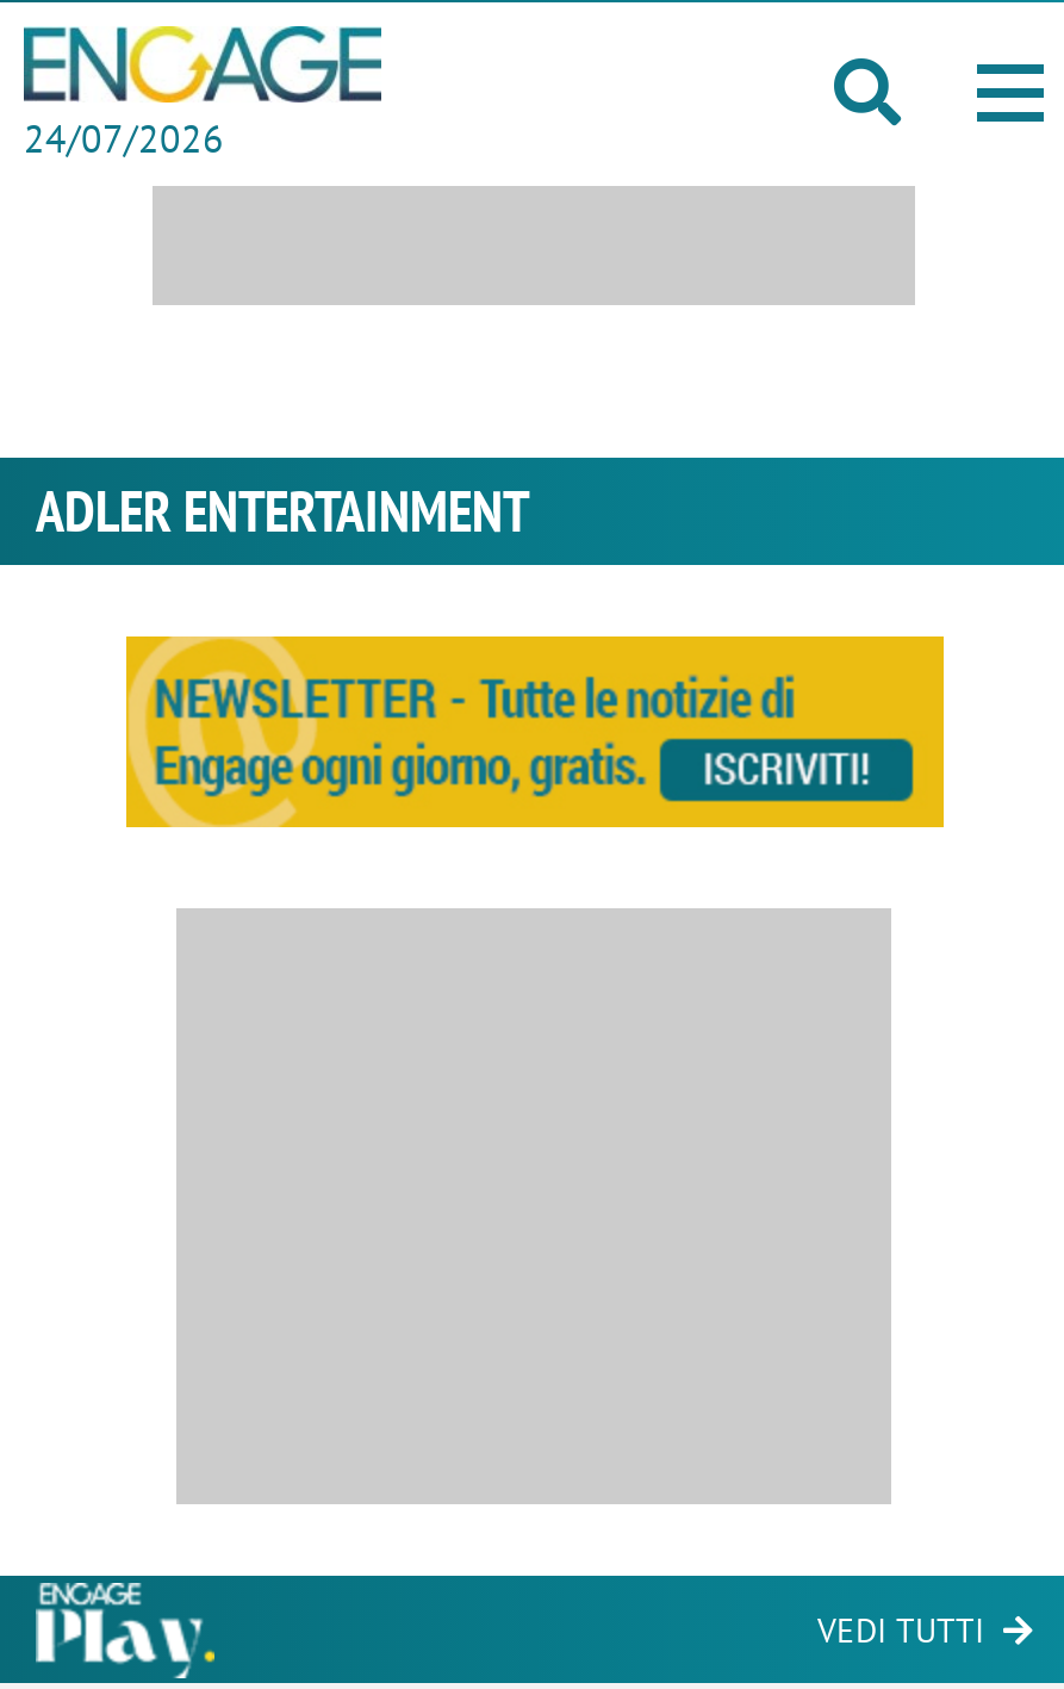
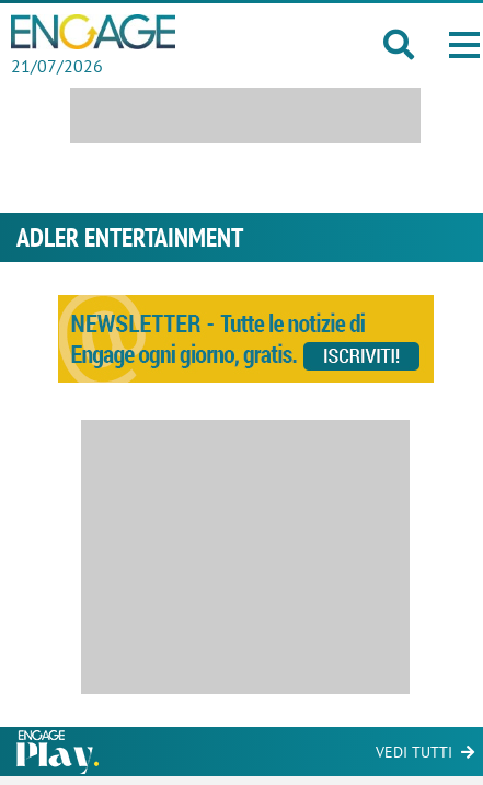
[24,114,224,162] 24/07/2026 -> [11,55,103,77] 21/07/2026

